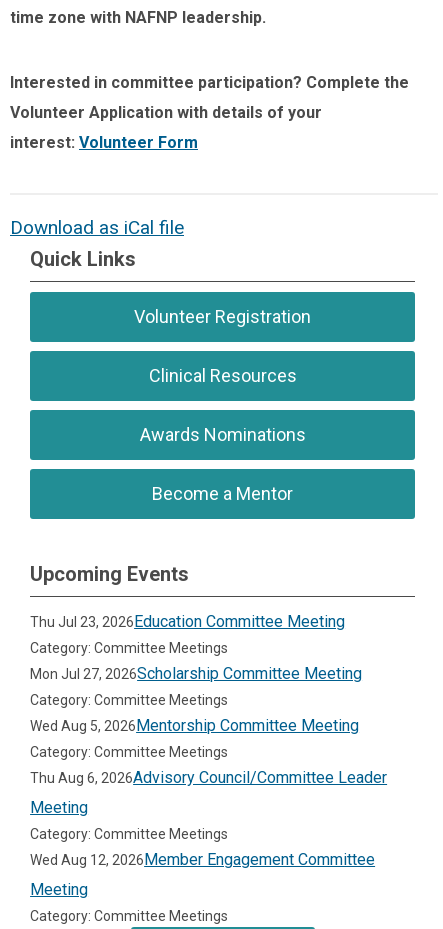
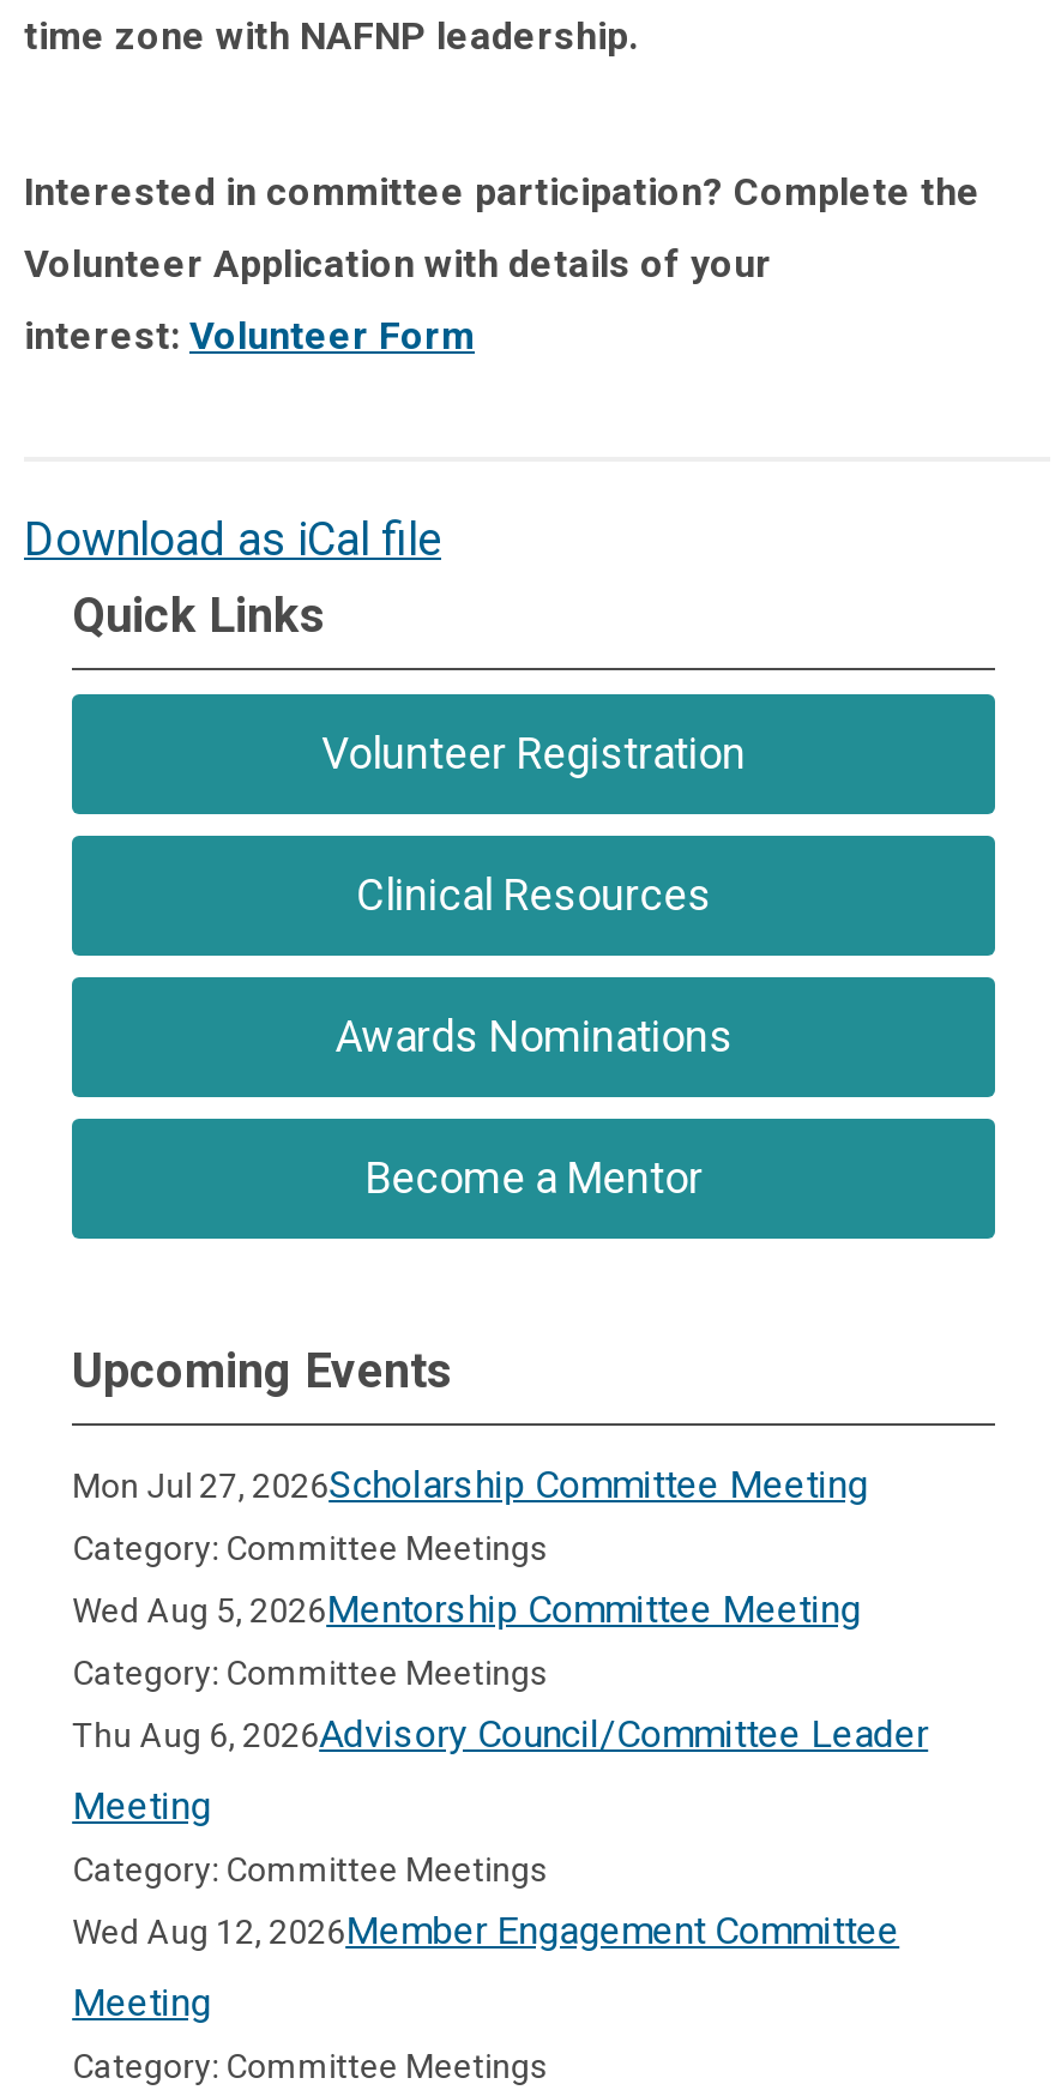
[30,612,345,656] Thu Jul 23, 2026Education Committee Meeting | Category: Committee Meetings -> none

